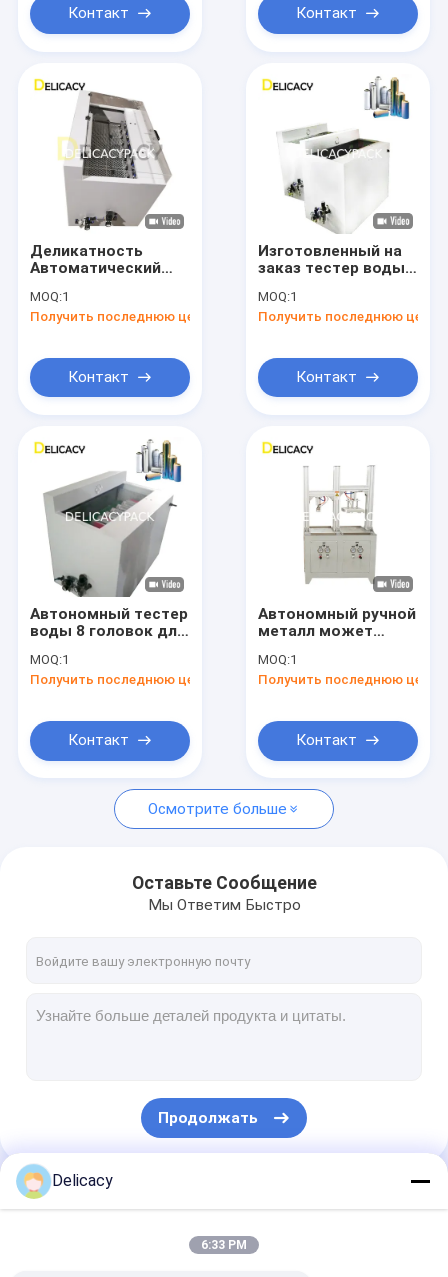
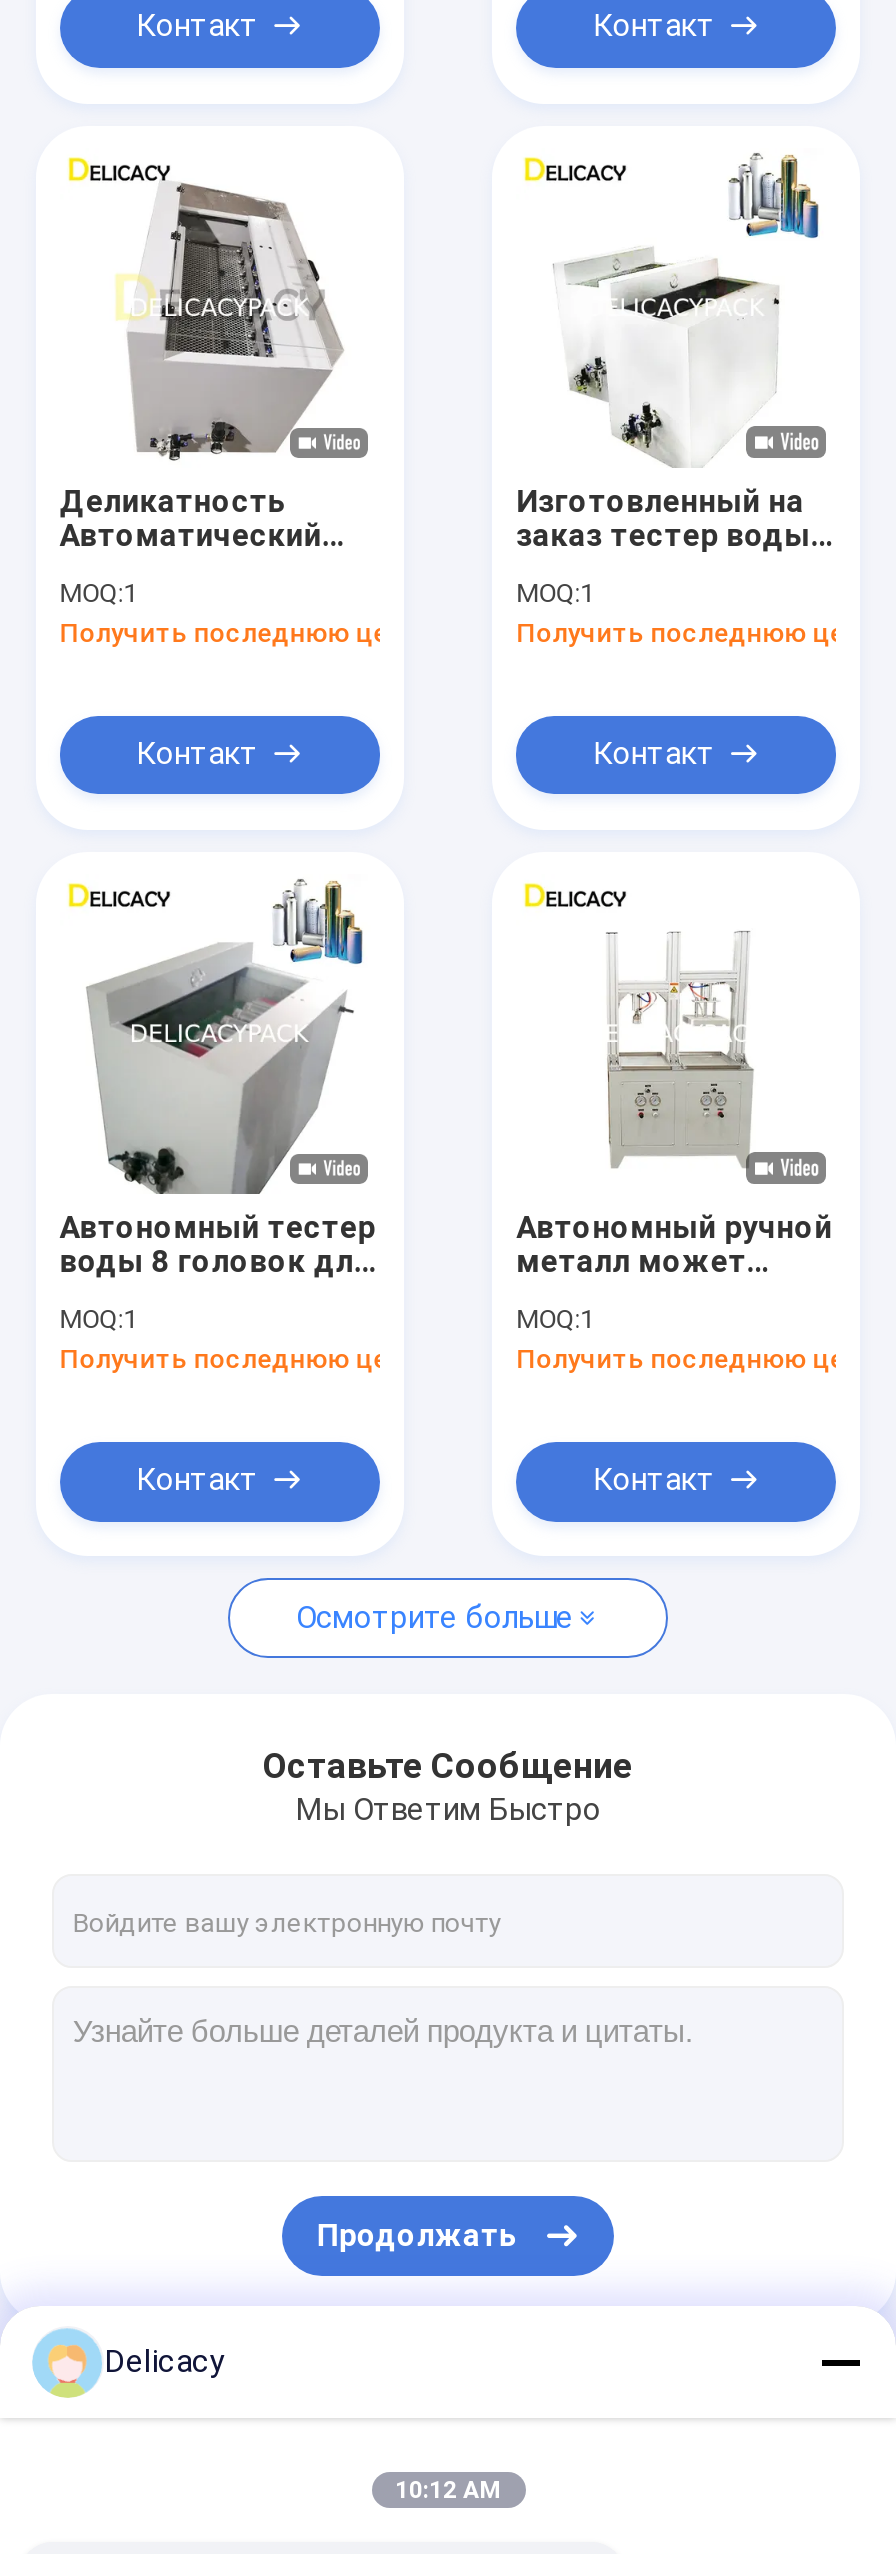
[201,1238,247,1252] 6:33 PM -> [395,2476,501,2504] 10:12 AM

